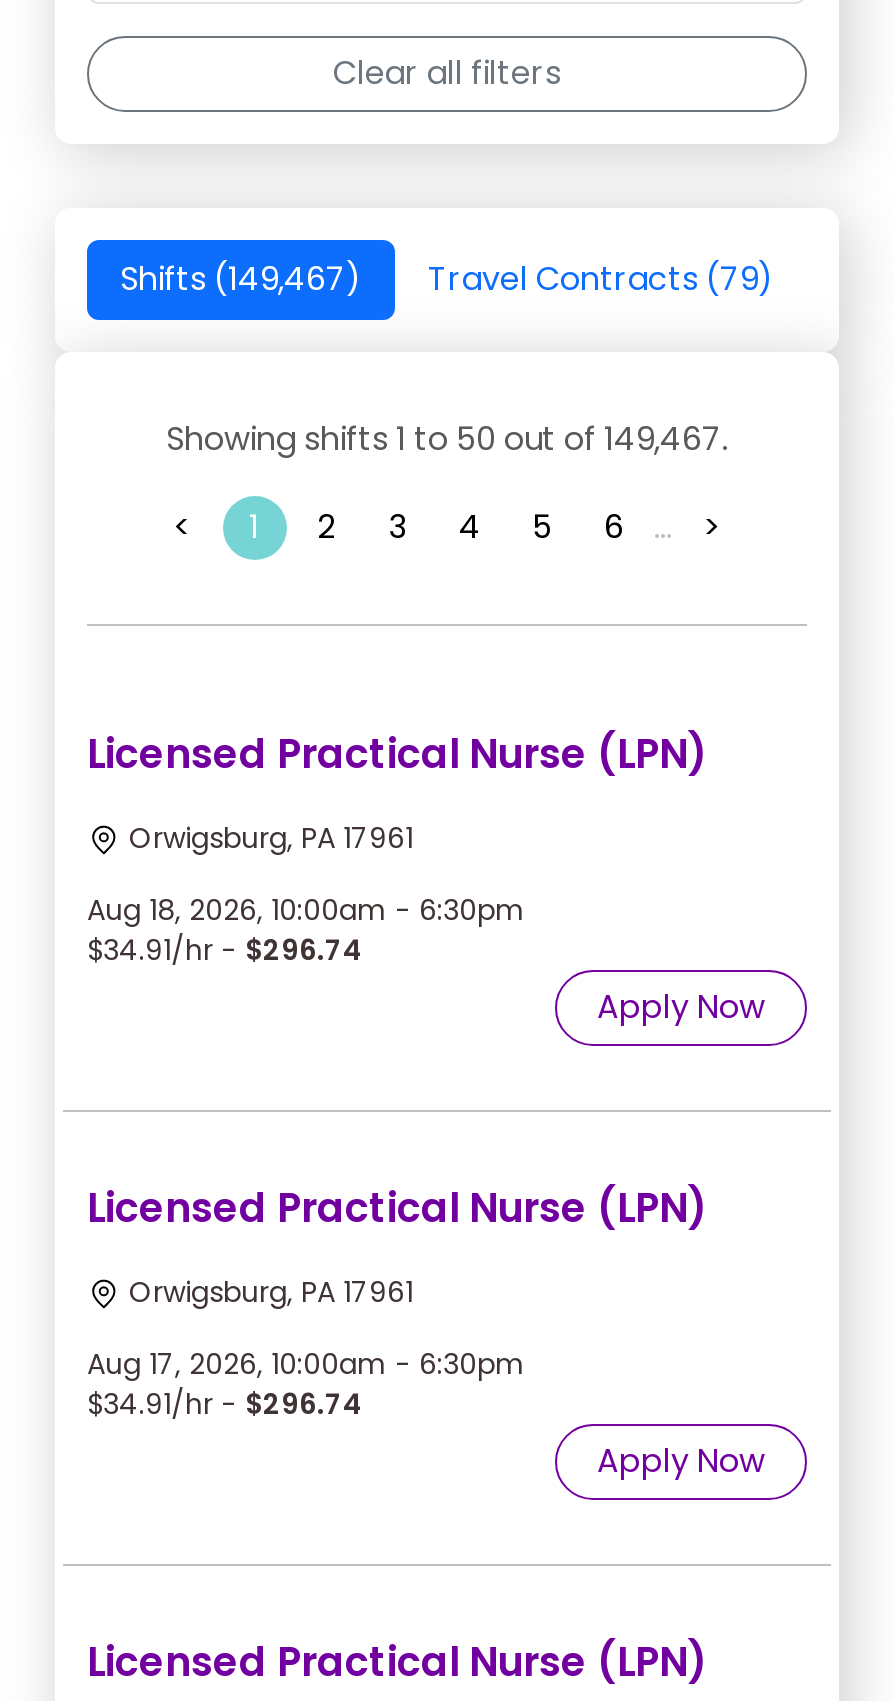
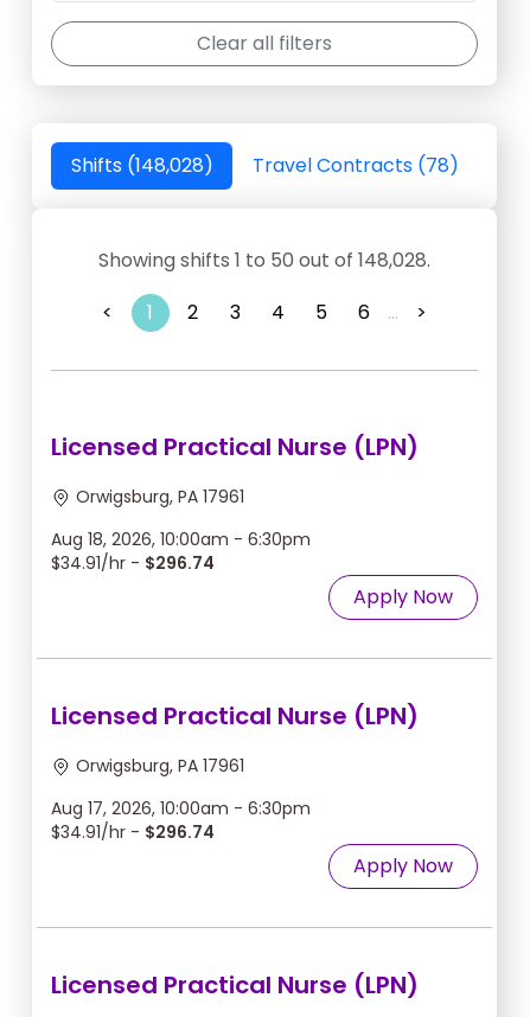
[120,256,362,302] Shifts (149,467) -> [71,152,213,179] Shifts (148,028)
[428,256,774,302] Travel Contracts (79) -> [252,152,458,179] Travel Contracts (78)
[166,416,728,462] Showing shifts 1 to 50 out of 149,467. -> [98,247,430,274] Showing shifts 1 to 50 out of 148,028.

